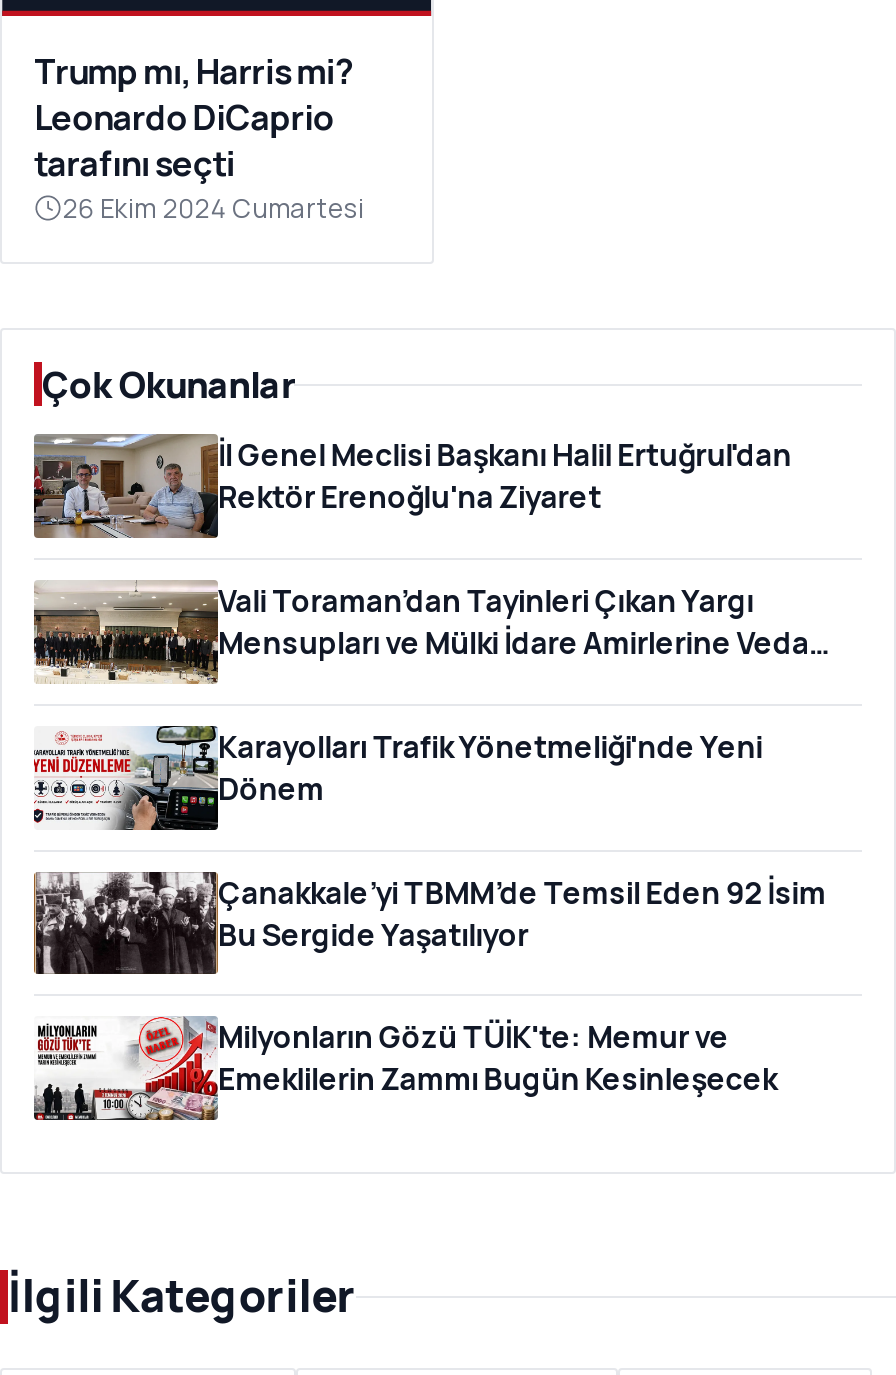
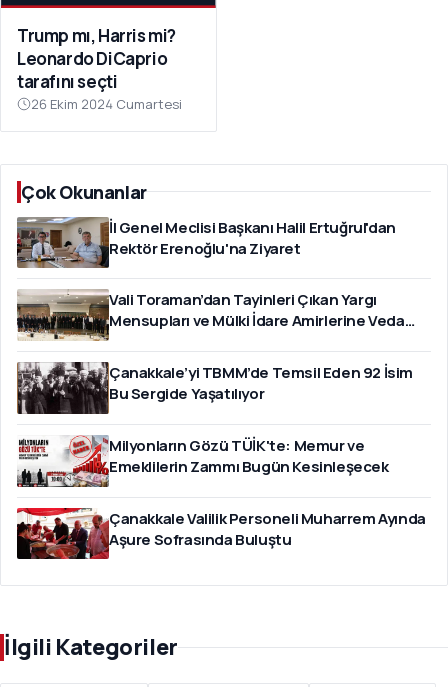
[34,725,763,833] [image] | Karayolları Trafik Yönetmeliği'nde Yeni | Dönem -> none
moved [32,867,826,1100] -> [16,360,413,477]: [image] | Çanakkale’yi TBMM’de Temsil Eden 92 İsim | Bu Sergide Yaşatılıyor | Milyonların Gözü TÜİK'te: Memur ve | Emeklilerin Zammı Bugün Kesinleşecek
none -> [16,507,426,560] [image] | Çanakkale Valilik Personeli Muharrem Ayında | Aşure Sofrasında Buluştu

